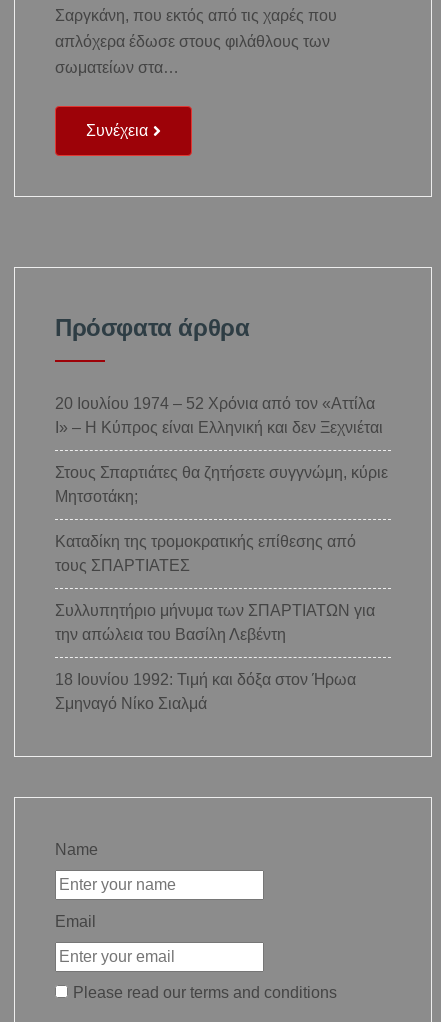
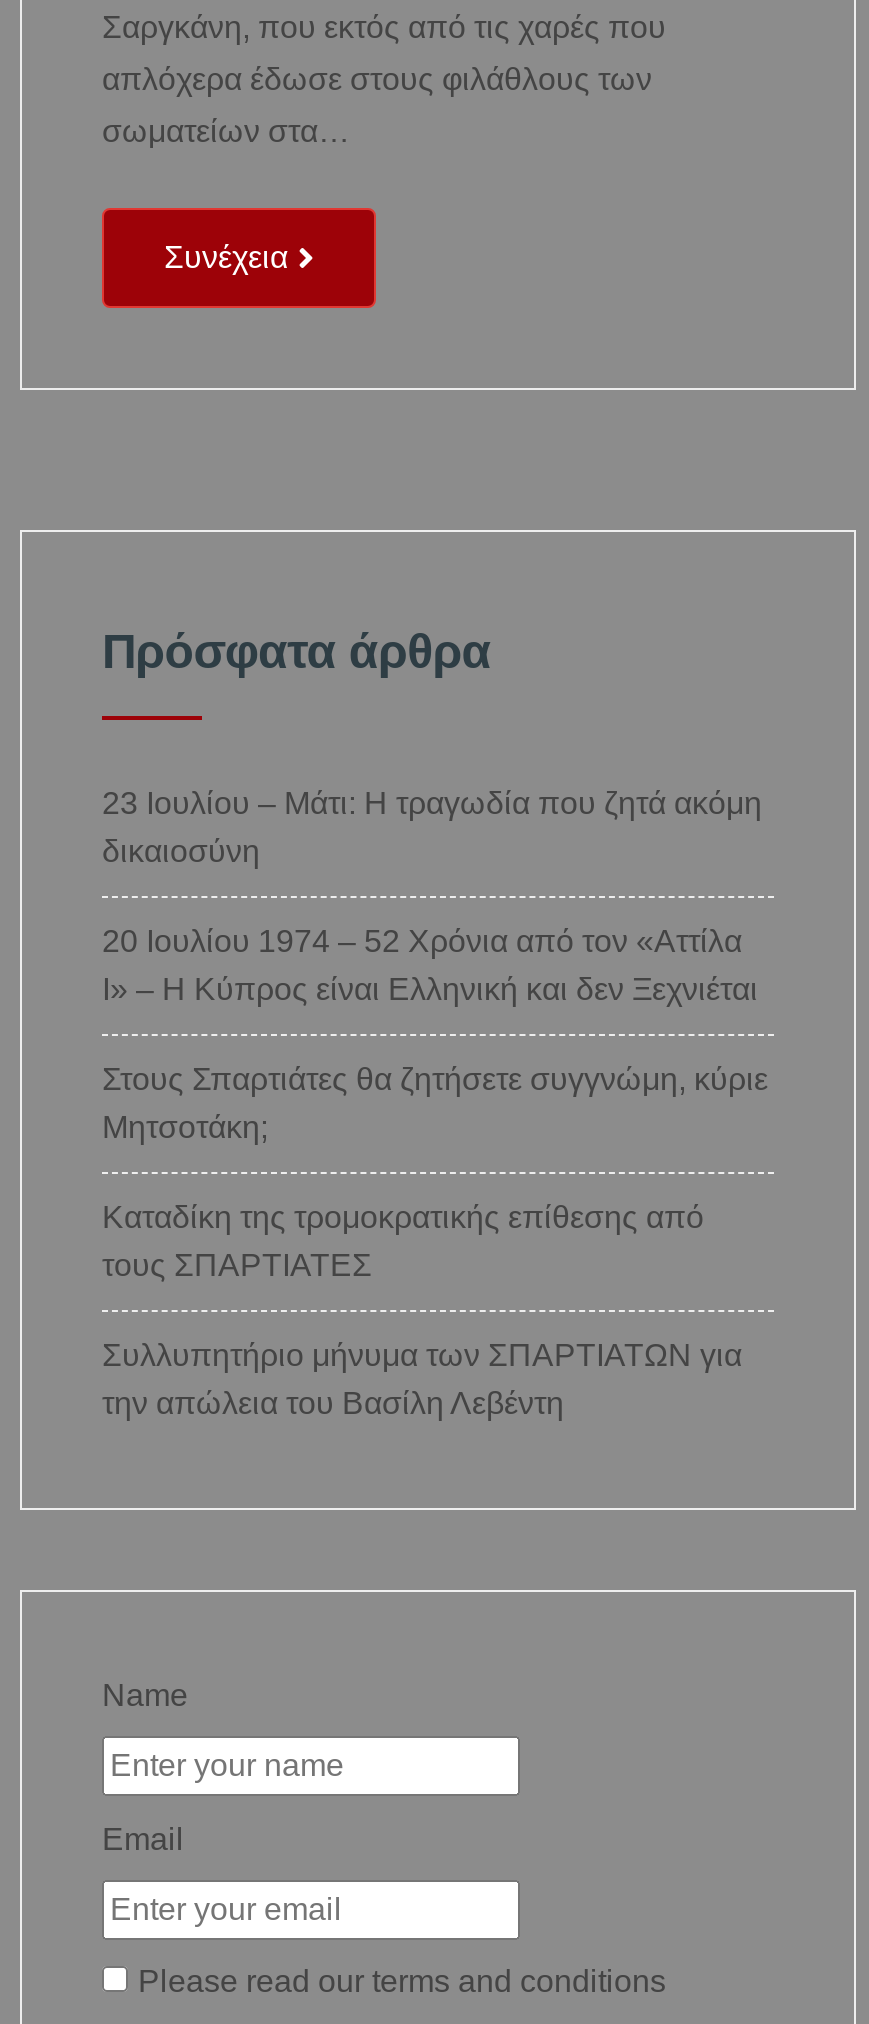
none -> [102,786,762,868] 23 Ιουλίου – Μάτι: Η τραγωδία που ζητά ακόμη | δικαιοσύνη
moved [55,395,388,643] -> [102,924,768,1420]: 20 Ιουλίου 1974 – 52 Χρόνια από τον «Αττίλα | Ι» – Η Κύπρος είναι Ελληνική και δεν Ξεχνιέται | Στους Σπαρτιάτες θα ζητήσετε συγγνώμη, κύριε | Μητσοτάκη; | Καταδίκη της τρομοκρατικής επίθεσης από | τους ΣΠΑΡΤΙΑΤΕΣ | Συλλυπητήριο μήνυμα των ΣΠΑΡΤΙΑΤΩΝ για | την απώλεια του Βασίλη Λεβέντη
[55,671,356,712] 18 Ιουνίου 1992: Τιμή και δόξα στον Ήρωα | Σμηναγό Νίκο Σιαλμά -> none

